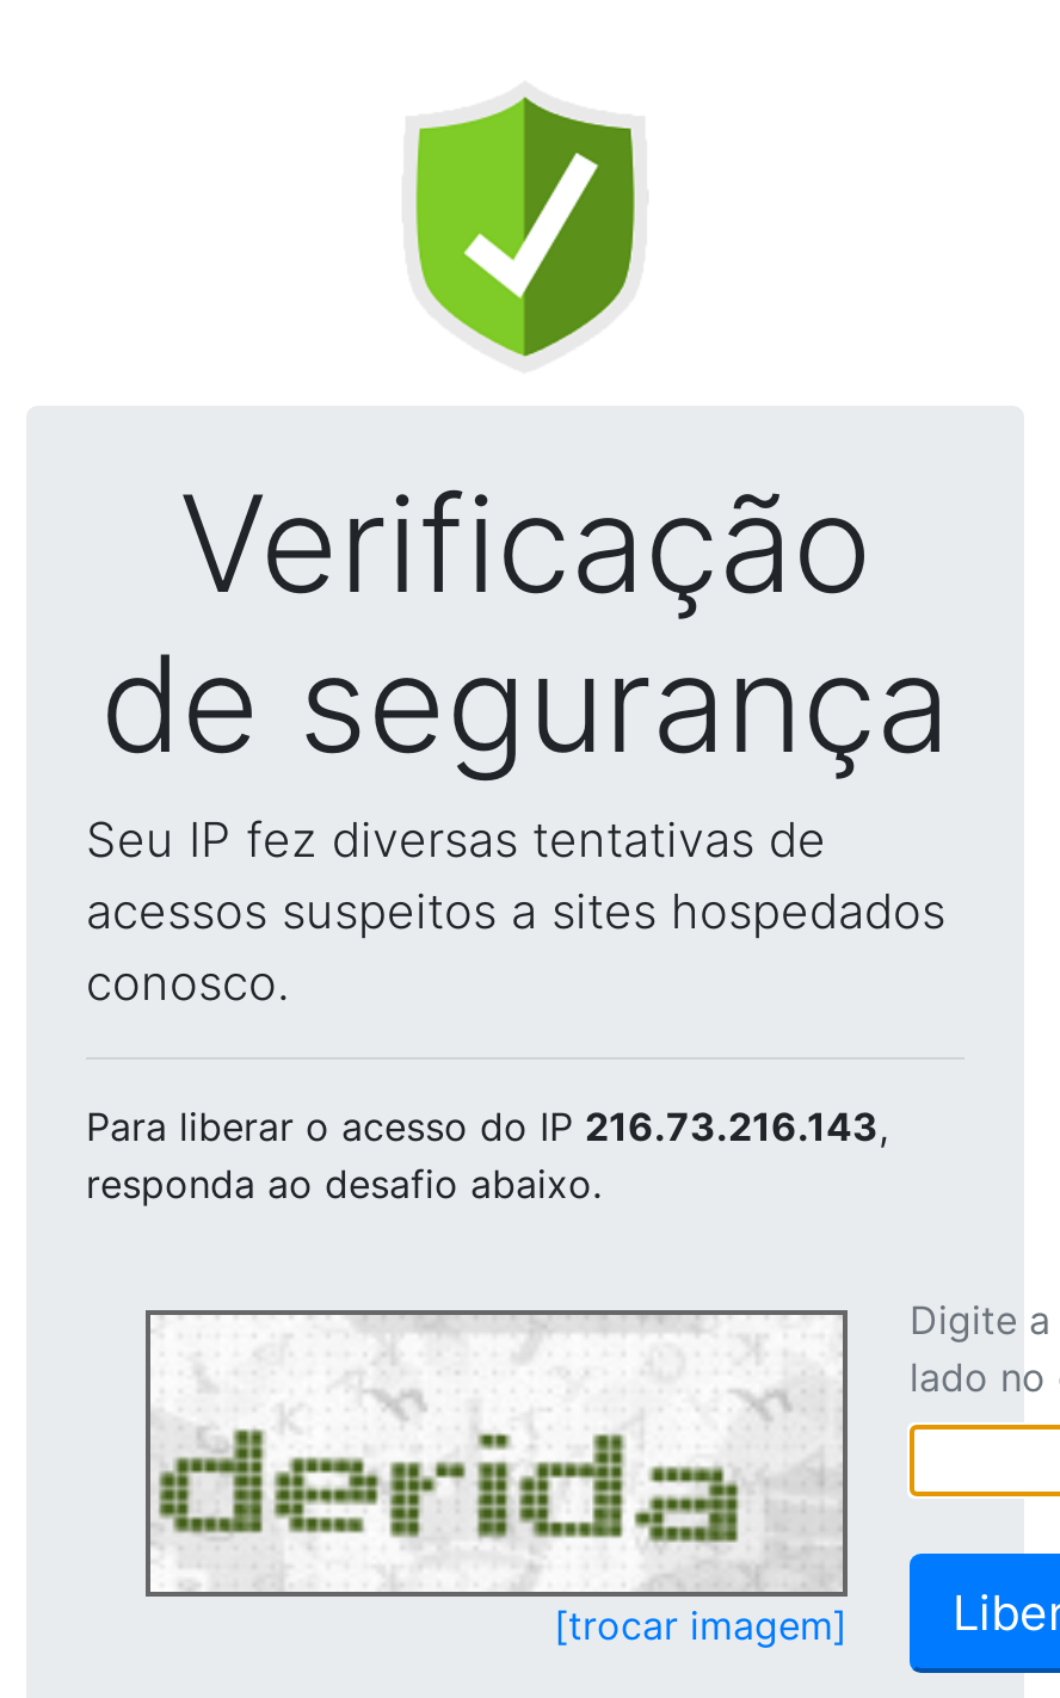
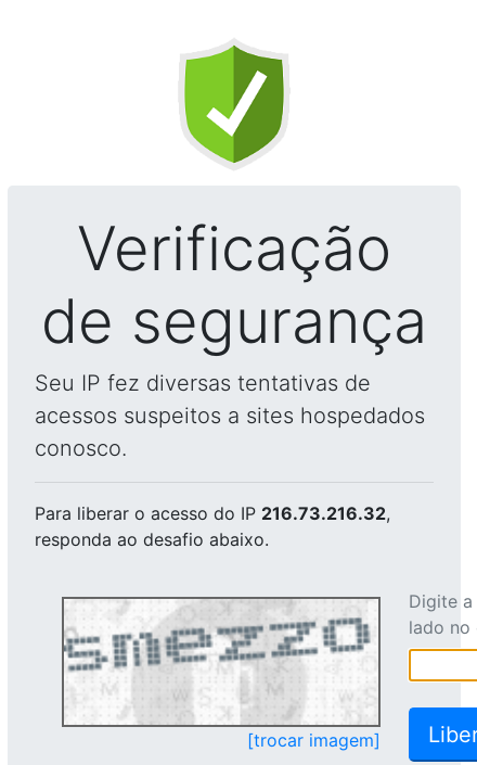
[86,1103,888,1150] Para liberar o acesso do IP 216.73.216.143, -> [35,502,390,524] Para liberar o acesso do IP 216.73.216.32,
[150,1320,838,1587] [image] -> [63,602,377,724] [image]

